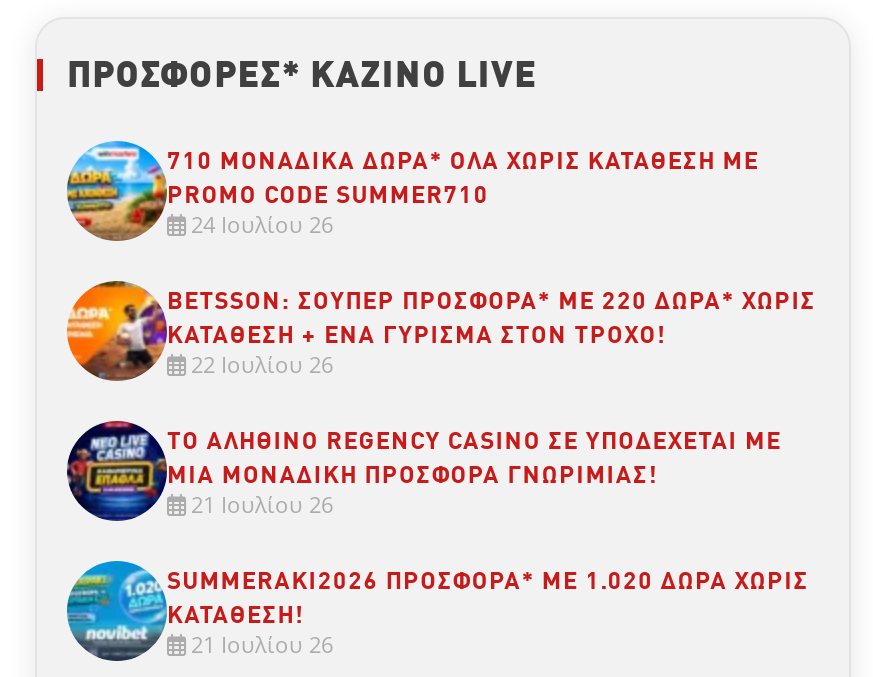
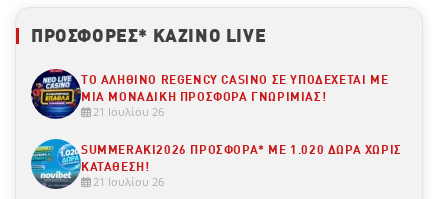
[67,139,816,379] [image] | 710 ΜΟΝΑΔΙΚΆ ΔΏΡΑ* ΌΛΑ ΧΩΡΊΣ ΚΑΤΆΘΕΣΗ ΜΕ | PROMO CODE SUMMER710 | 24 Ιουλίου 26 | BETSSON: ΣΟΎΠΕΡ ΠΡΟΣΦΟΡΆ* ΜΕ 220 ΔΏΡΑ* ΧΩΡΊΣ | ΚΑΤΆΘΕΣΗ + ΈΝΑ ΓΎΡΙΣΜΑ ΣΤΟΝ ΤΡΟΧΌ! | 22 Ιουλίου 26 -> none
[65,279,155,381] [image] -> none

